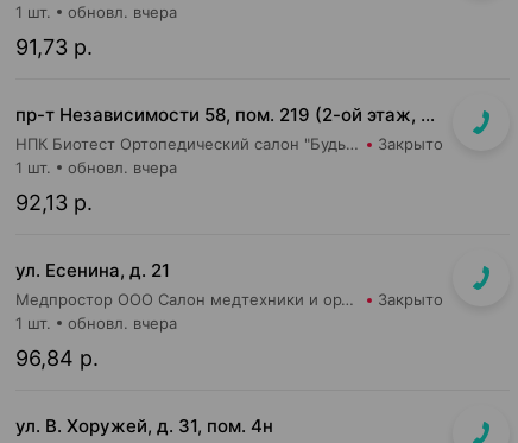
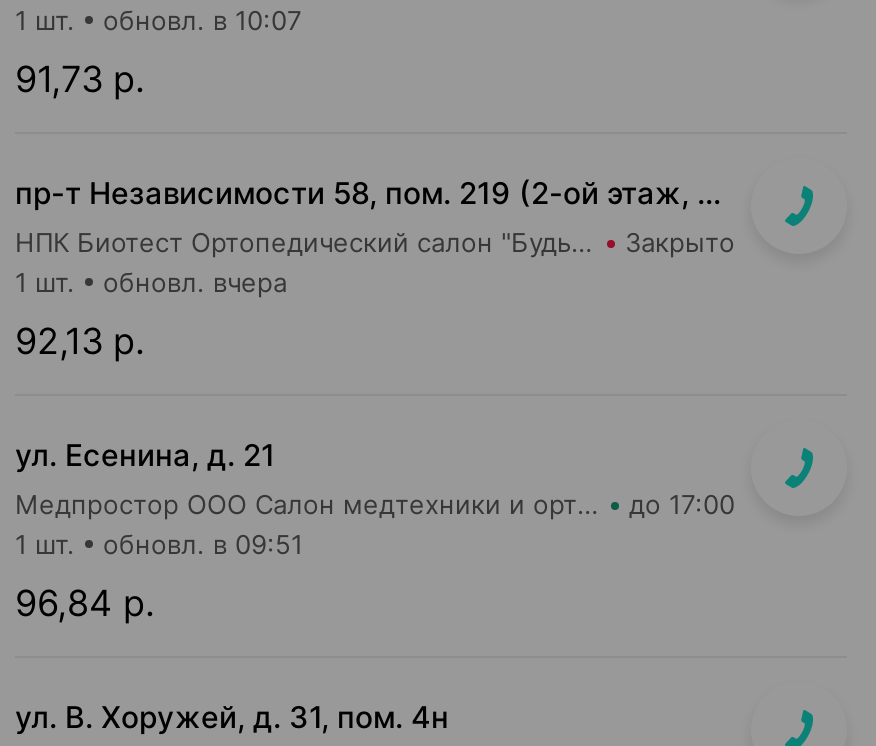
[68,2,177,21] обновл. вчера -> [103,4,301,36] обновл. в 10:07
[378,290,443,309] Закрыто -> [629,488,735,520] до 17:00
[68,314,177,333] обновл. вчера -> [103,528,303,560] обновл. в 09:51

